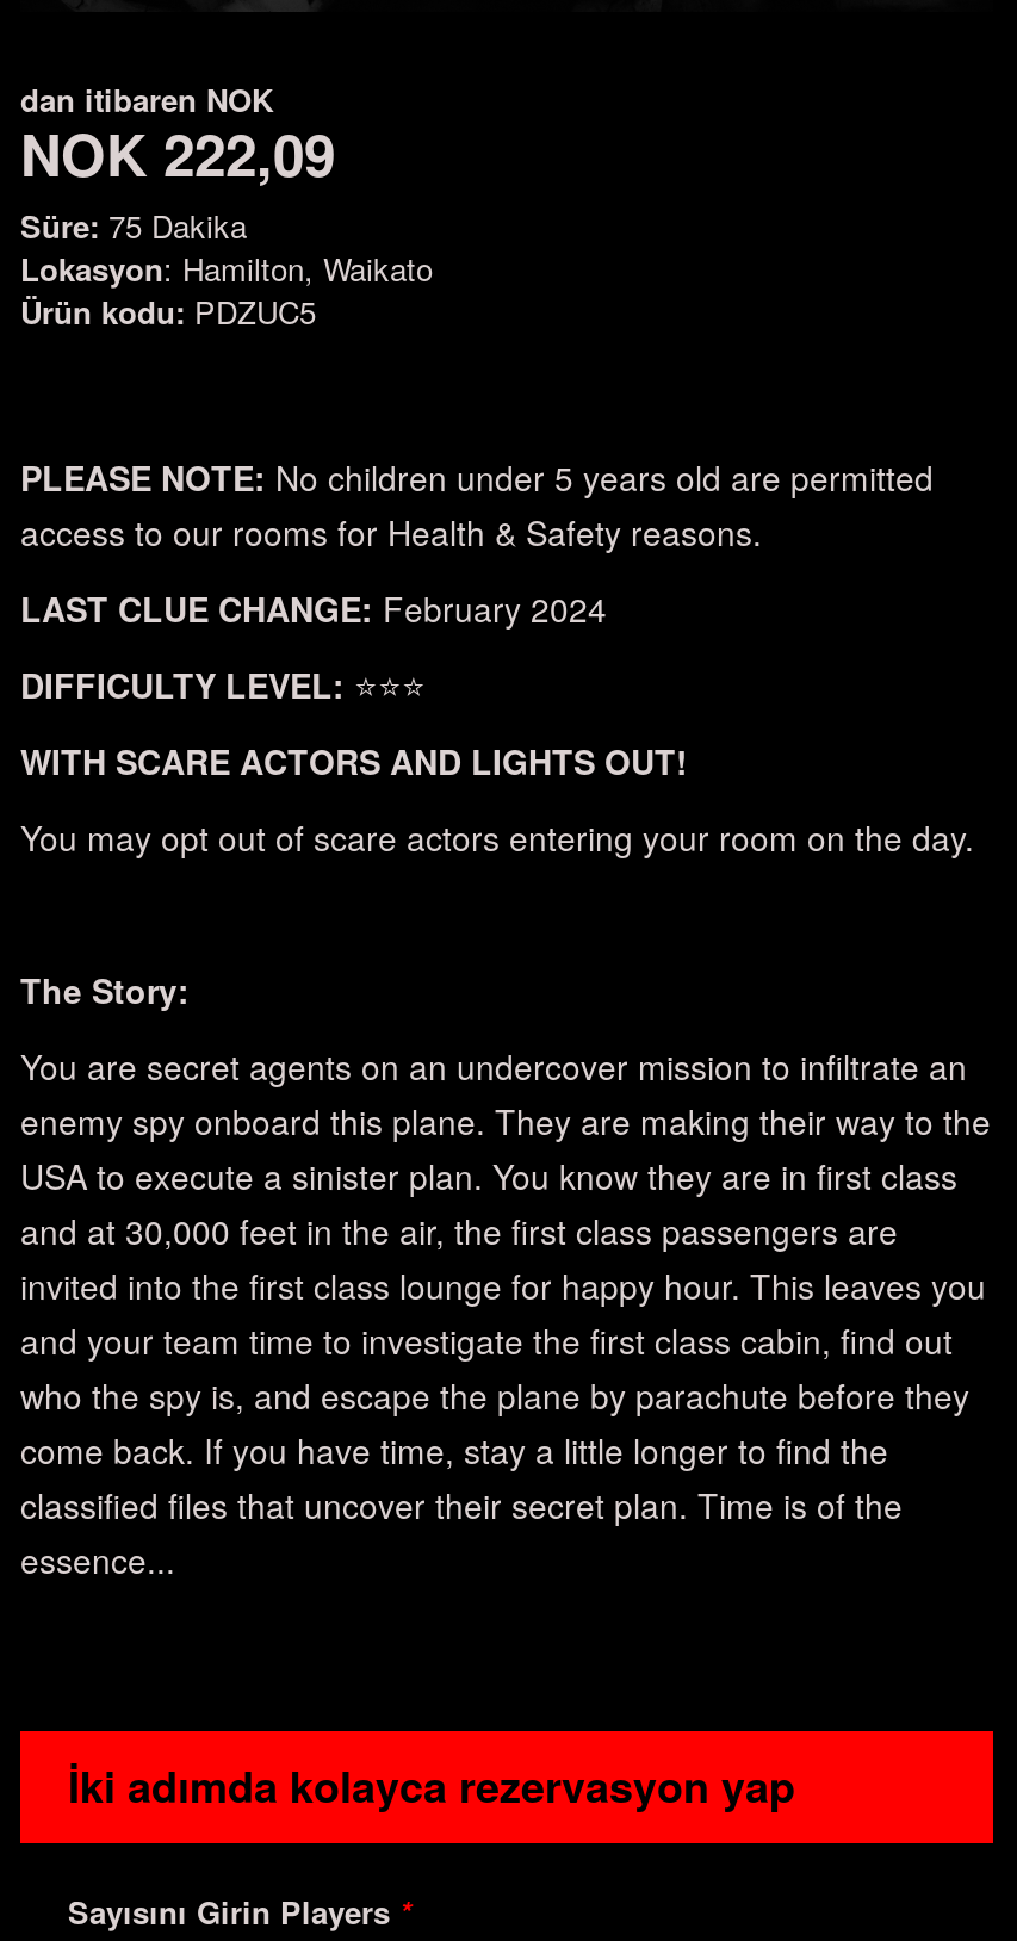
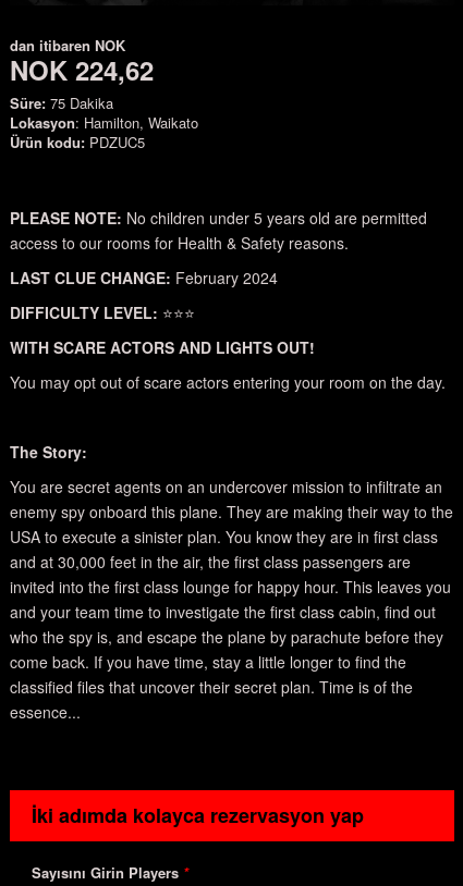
[20,113,335,194] NOK 222,09 -> [10,52,154,89] NOK 224,62

